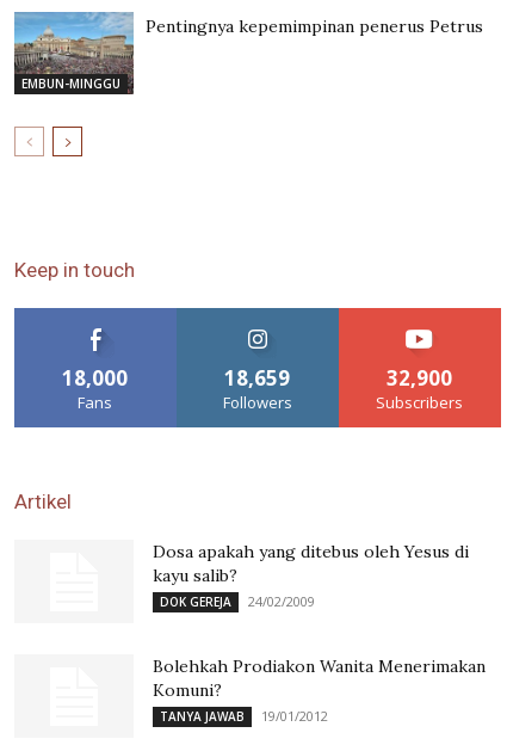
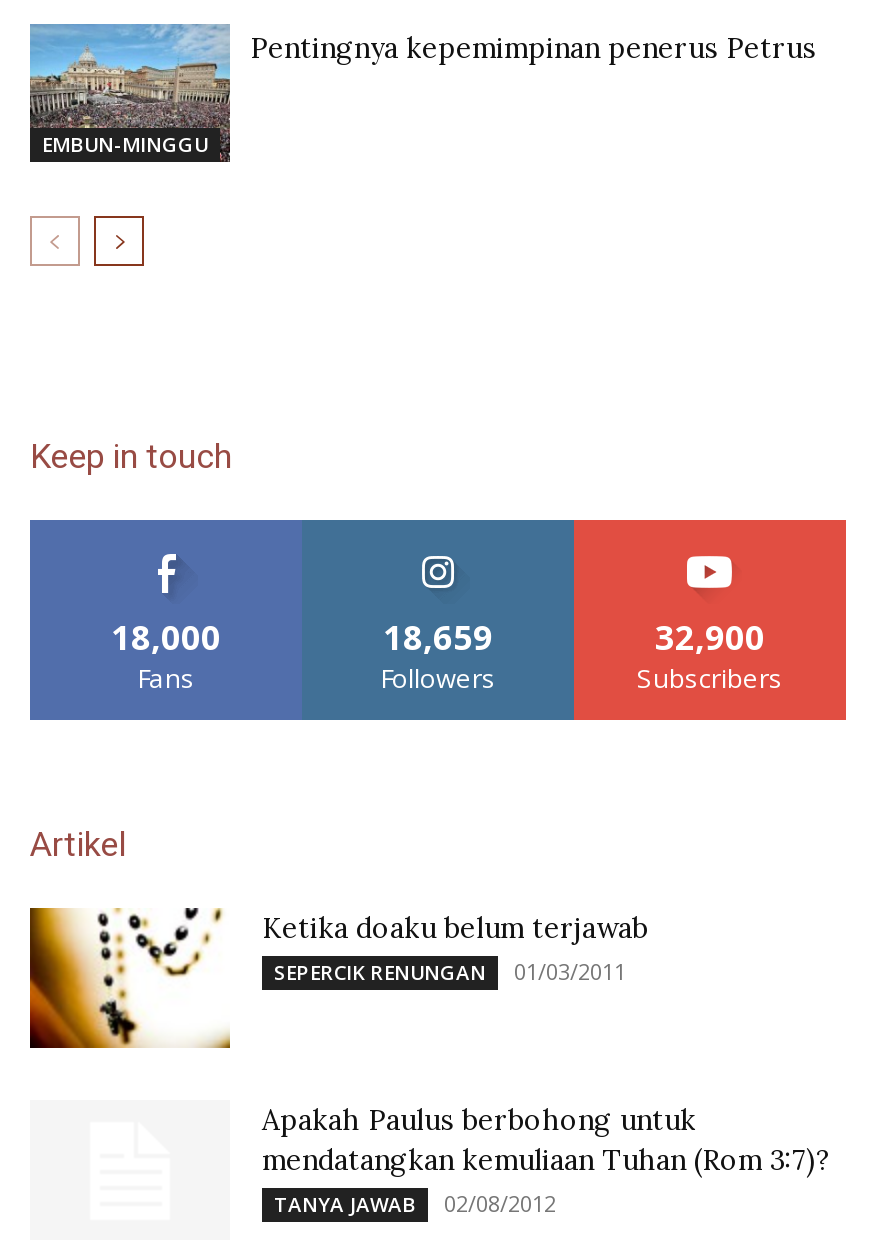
none -> [28,906,232,1050] [image]
[153,540,469,610] Dosa apakah yang ditebus oleh Yesus di | kayu salib? | DOK GEREJA | 24/02/2009 -> [262,911,648,987] Ketika doaku belum terjawab | SEPERCIK RENUNGAN | 01/03/2011
[153,655,486,700] Bolehkah Prodiakon Wanita Menerimakan | Komuni? -> [262,1103,830,1179] Apakah Paulus berbohong untuk | mendatangkan kemuliaan Tuhan (Rom 3:7)?
[160,706,328,724] TANYA JAWAB 19/01/2012 -> [274,1189,556,1219] TANYA JAWAB 02/08/2012

